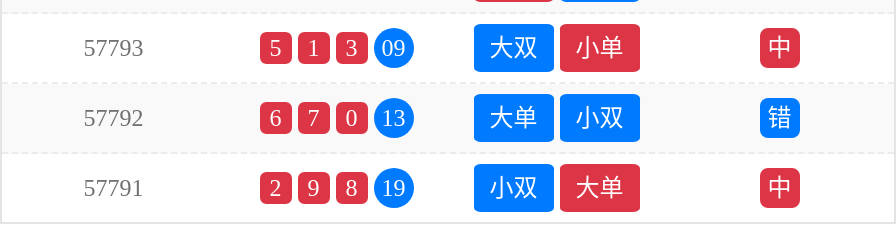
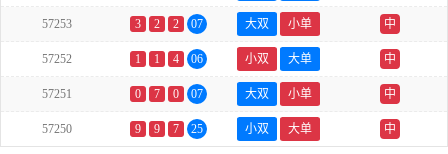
[84,34,320,62] 57793 | 5 | 1 -> [42,17,72,31] 57253
[382,34,406,62] 09 -> [154,17,203,31] 2 | 2 | 07
[84,104,282,132] 57792 | 6 -> [42,52,396,101] 57252 | 1 | 1 | 4 | 06 | 小双 | 大单 | 中 | 57251 | 0
[382,104,792,132] 13 | 大单 | 小双 | 错 -> [191,87,396,101] 07 | 大双 | 小单 | 中
[84,174,282,202] 57791 | 2 -> [42,122,72,136] 57250
[346,174,406,202] 8 | 19 -> [154,122,203,136] 9 | 7 | 25

